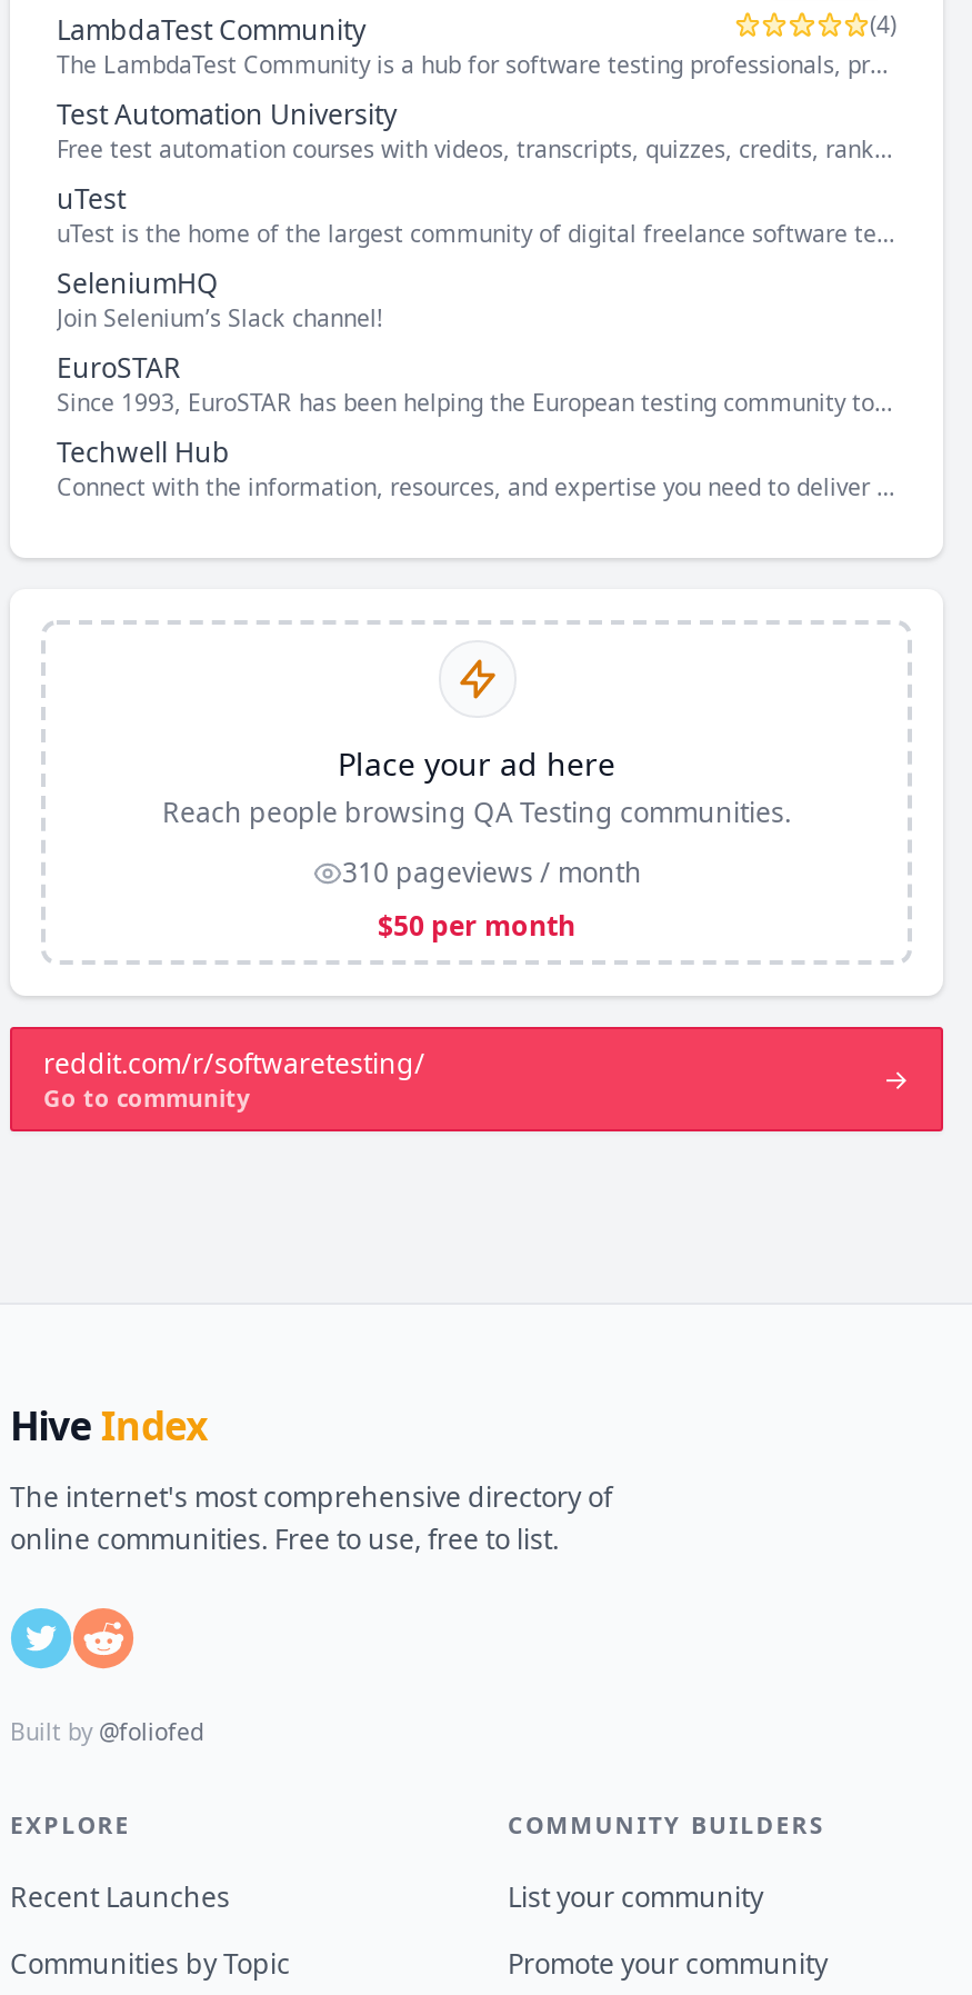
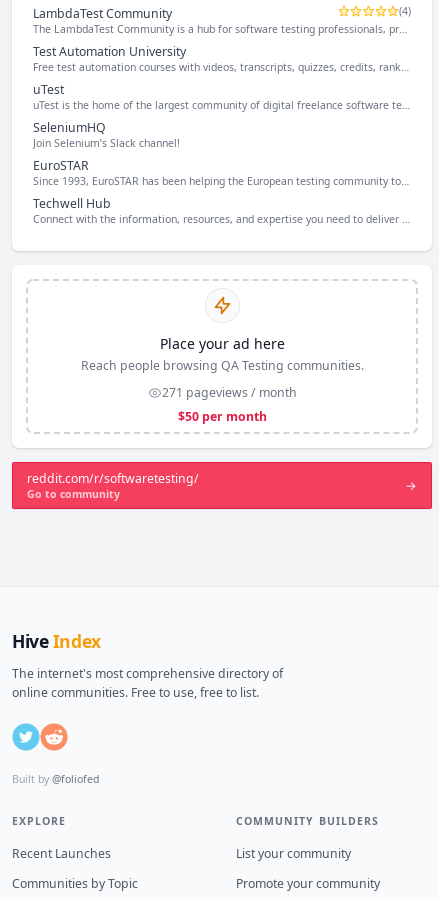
[342,854,642,892] 310 pageviews / month -> [161,384,296,401] 271 pageviews / month

